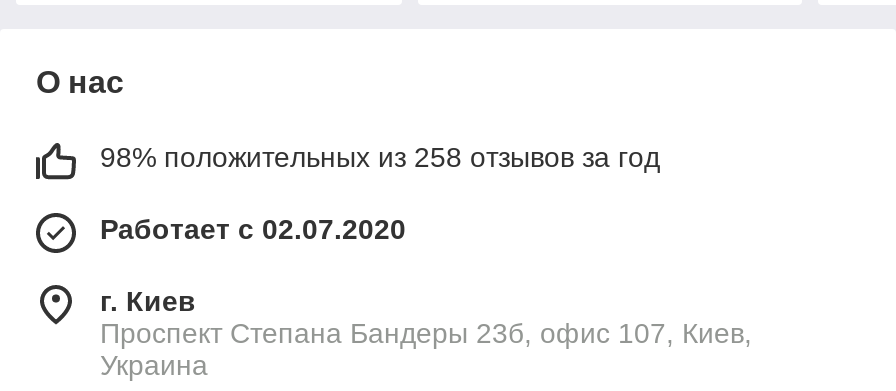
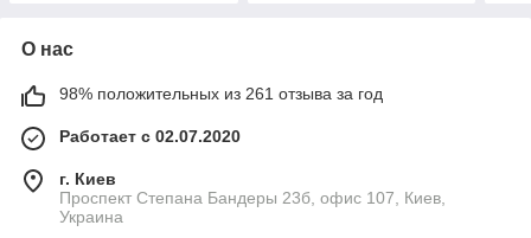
[100,141,660,173] 98% положительных из 258 отзывов за год -> [59,84,383,103] 98% положительных из 261 отзыва за год

